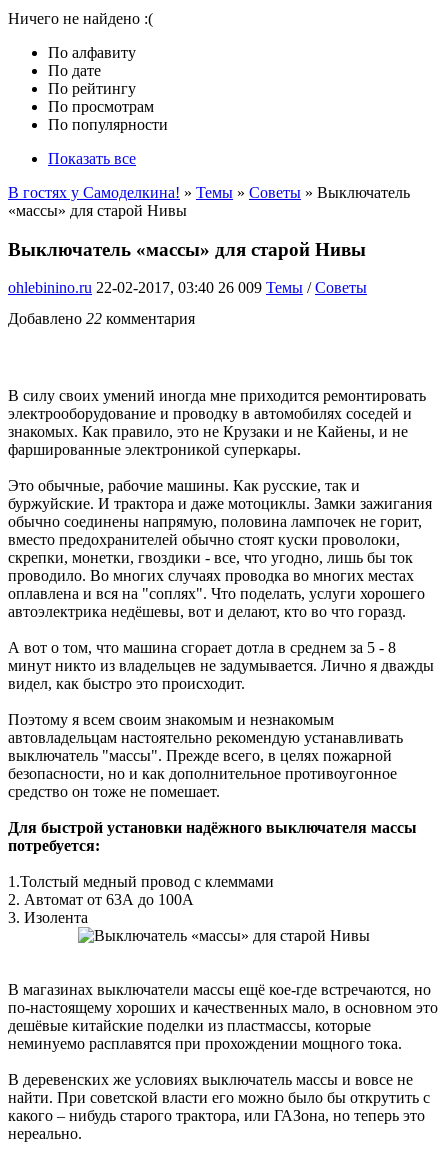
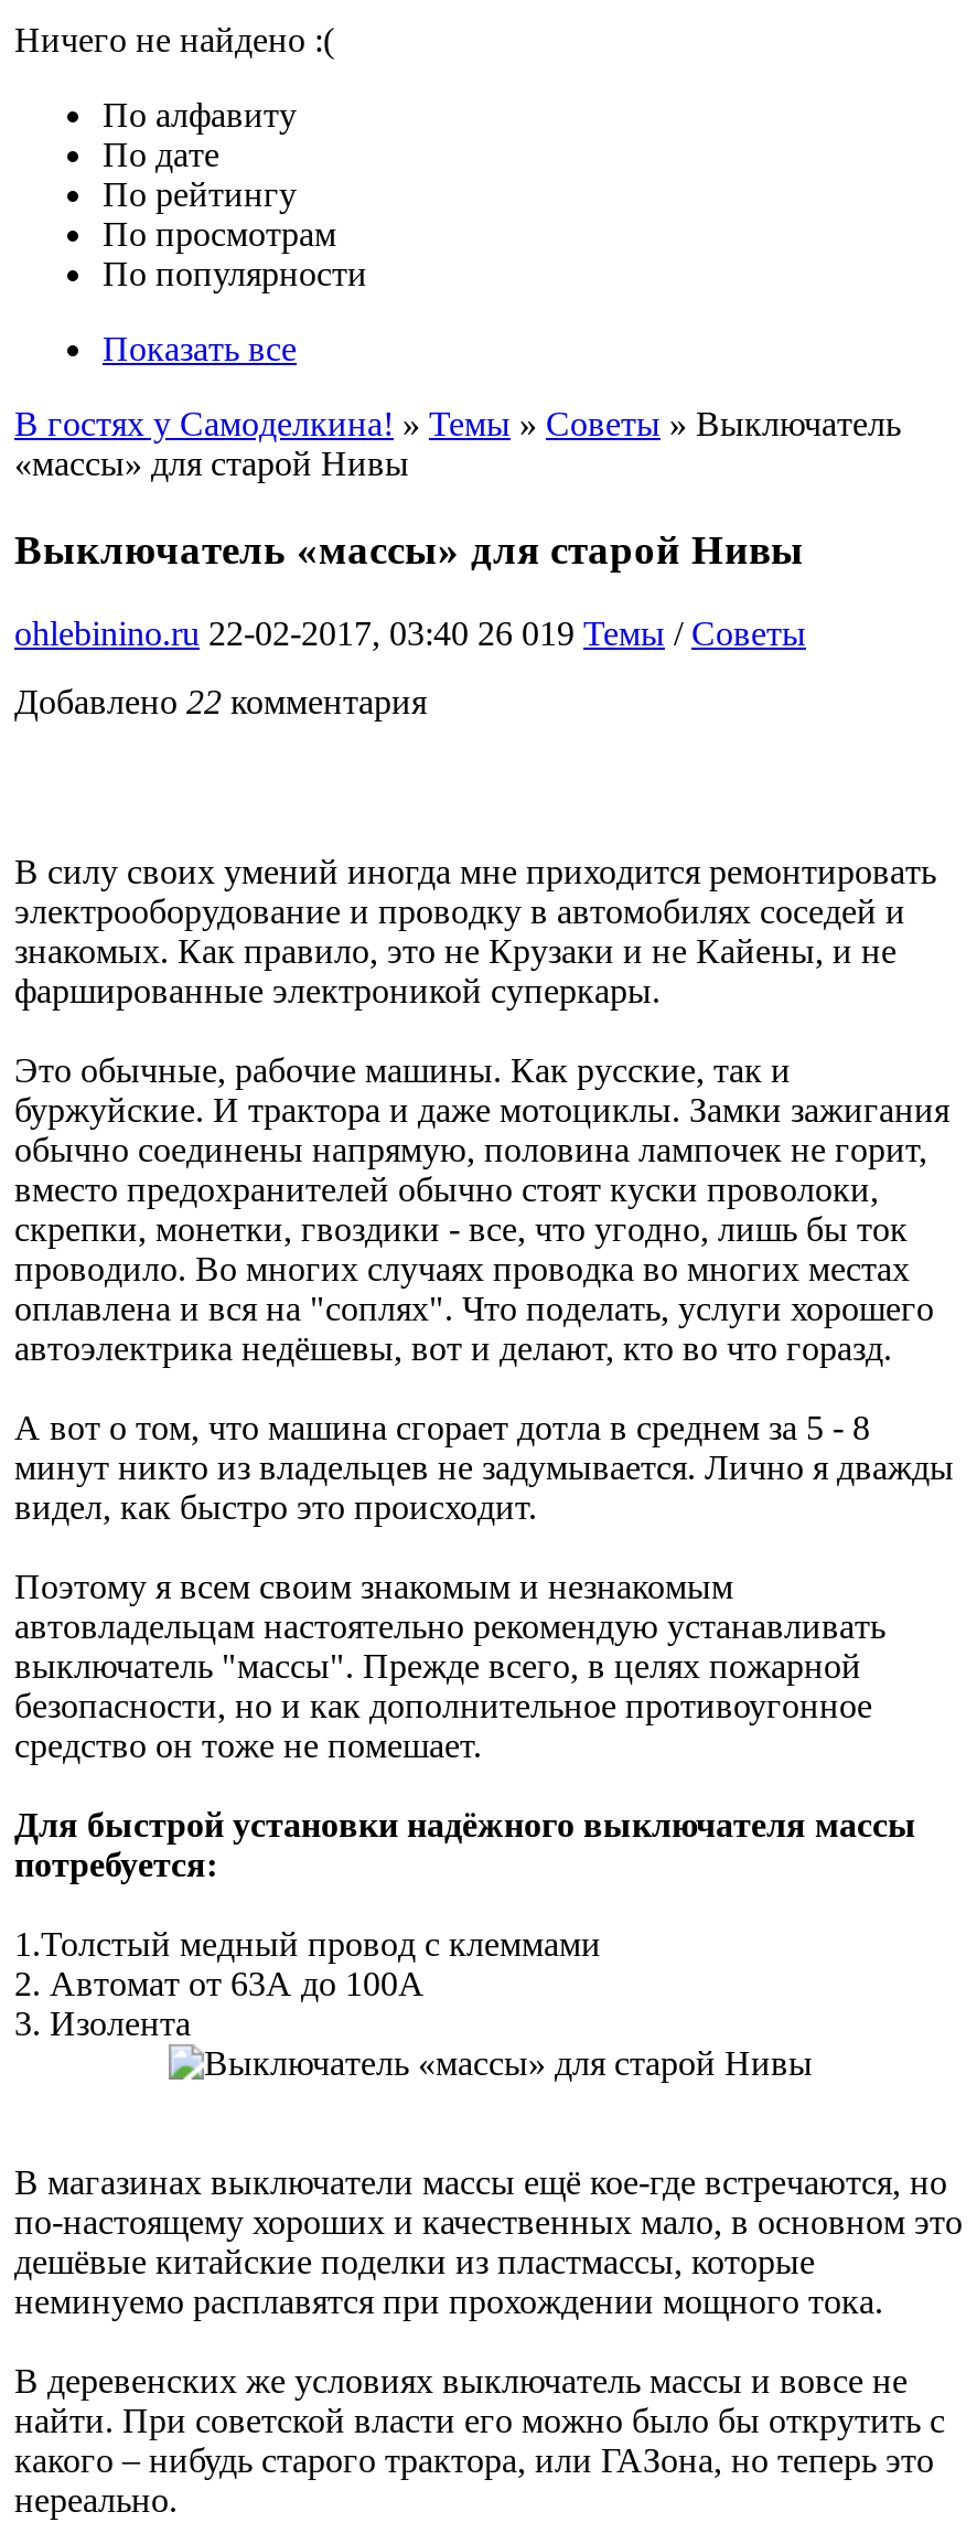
[8,279,367,296] ohlebinino.ru 22-02-2017, 03:40 26 009 Темы / Советы -> [14,615,806,653] ohlebinino.ru 22-02-2017, 03:40 26 019 Темы / Советы

